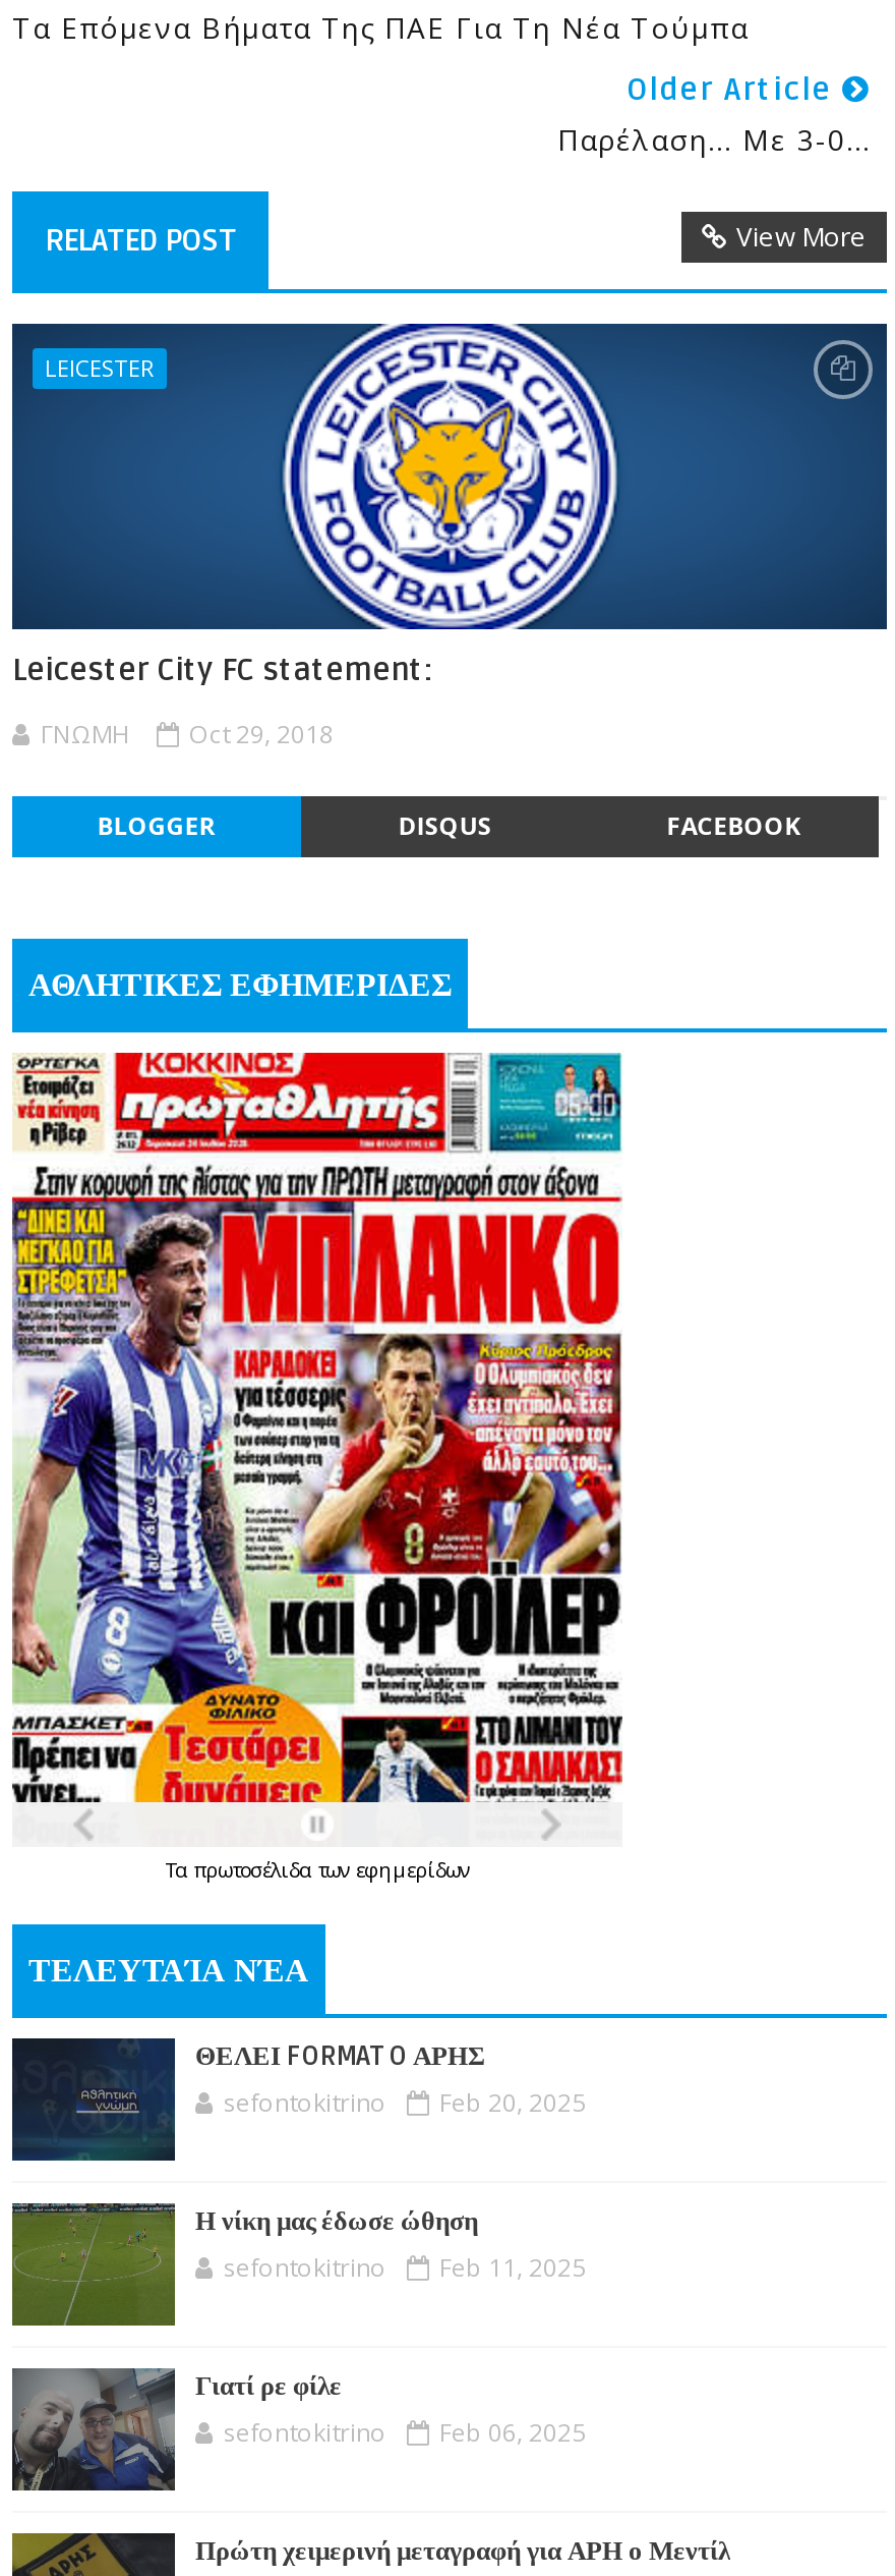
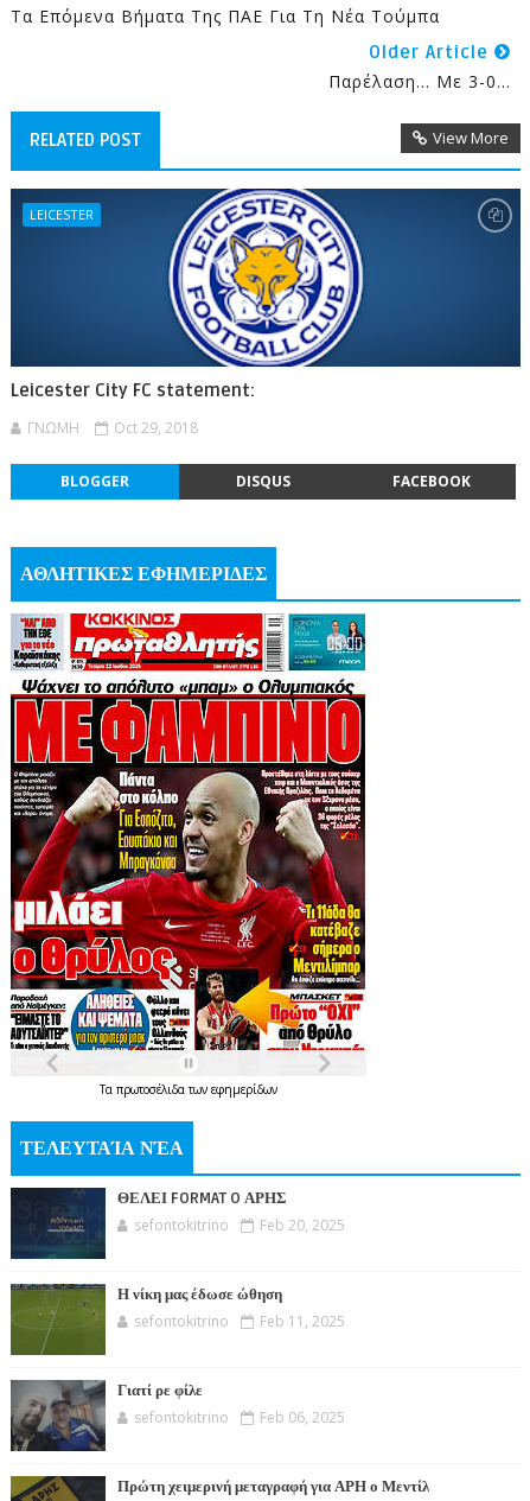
[10,1055,624,1804] [image] -> [9,613,366,1051] [image]

